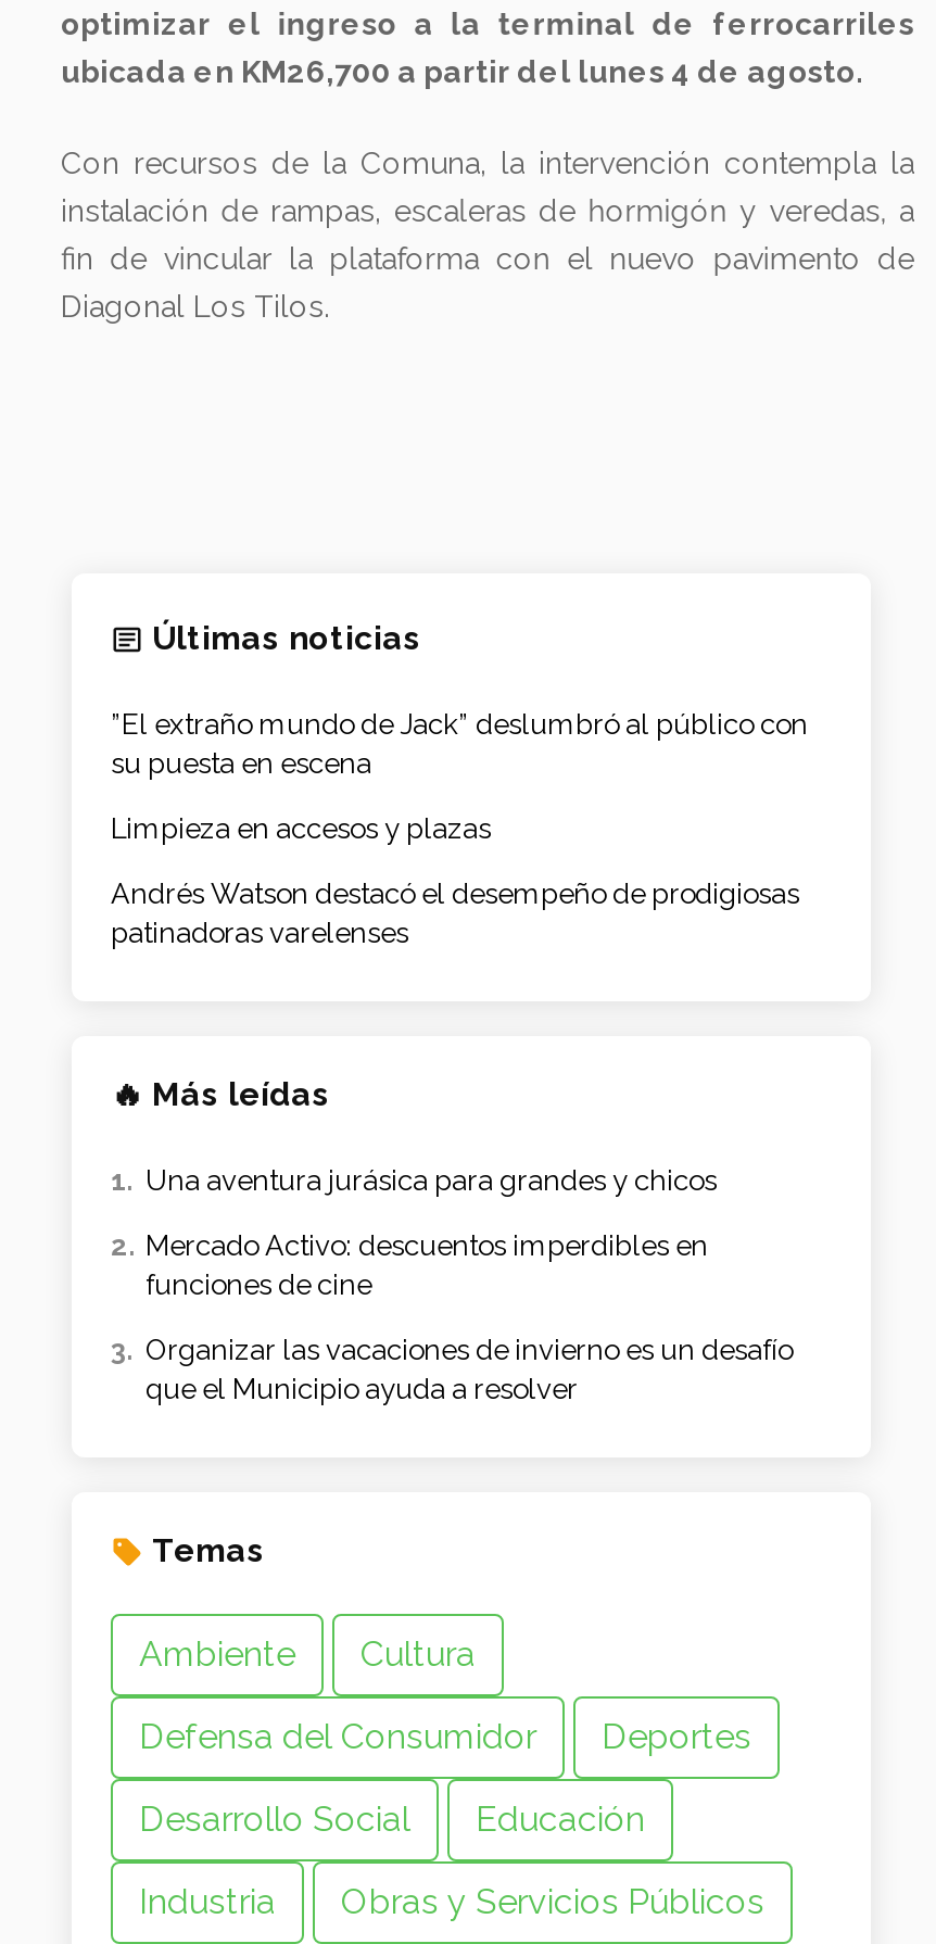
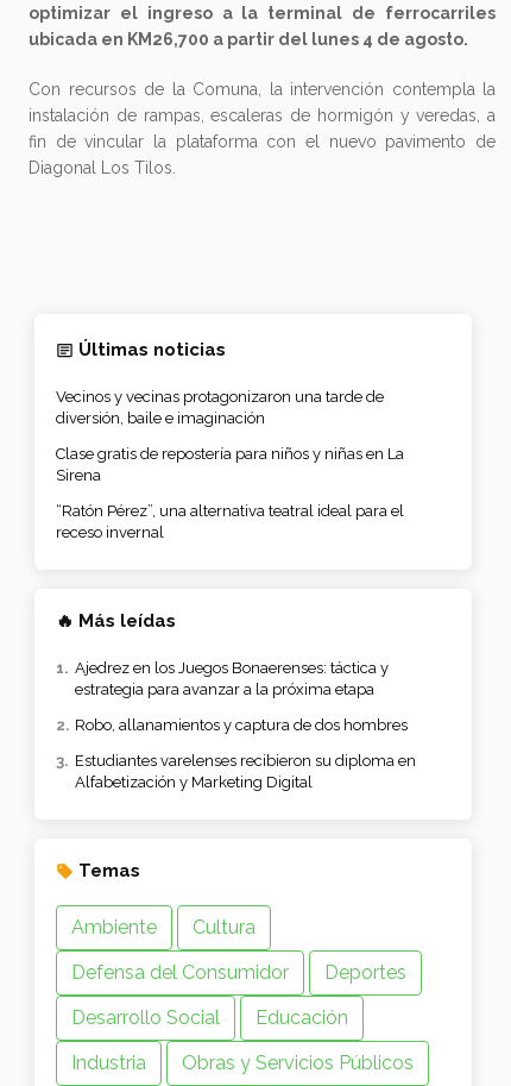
[111,708,808,780] ”El extraño mundo de Jack” deslumbró al público con | su puesta en escena -> [56,388,384,427] Vecinos y vecinas protagonizaron una tarde de | diversión, baile e imaginación
[111,813,491,845] Limpieza en accesos y plazas -> [56,445,404,484] Clase gratis de repostería para niños y niñas en La | Sirena
[111,878,799,949] Andrés Watson destacó el desempeño de prodigiosas | patinadoras varelenses -> [56,502,404,541] “Ratón Pérez”, una alternativa teatral ideal para el | receso invernal
[146,1164,717,1197] Una aventura jurásica para grandes y chicos -> [75,659,389,698] Ajedrez en los Juegos Bonaerenses: táctica y | estrategia para avanzar a la próxima etapa
[146,1230,708,1301] Mercado Activo: descuentos imperdibles en | funciones de cine -> [75,716,408,734] Robo, allanamientos y captura de dos hombres
[146,1334,793,1406] Organizar las vacaciones de invierno es un desafío | que el Municipio ayuda a resolver -> [75,752,416,791] Estudiantes varelenses recibieron su diploma en | Alfabetización y Marketing Digital

